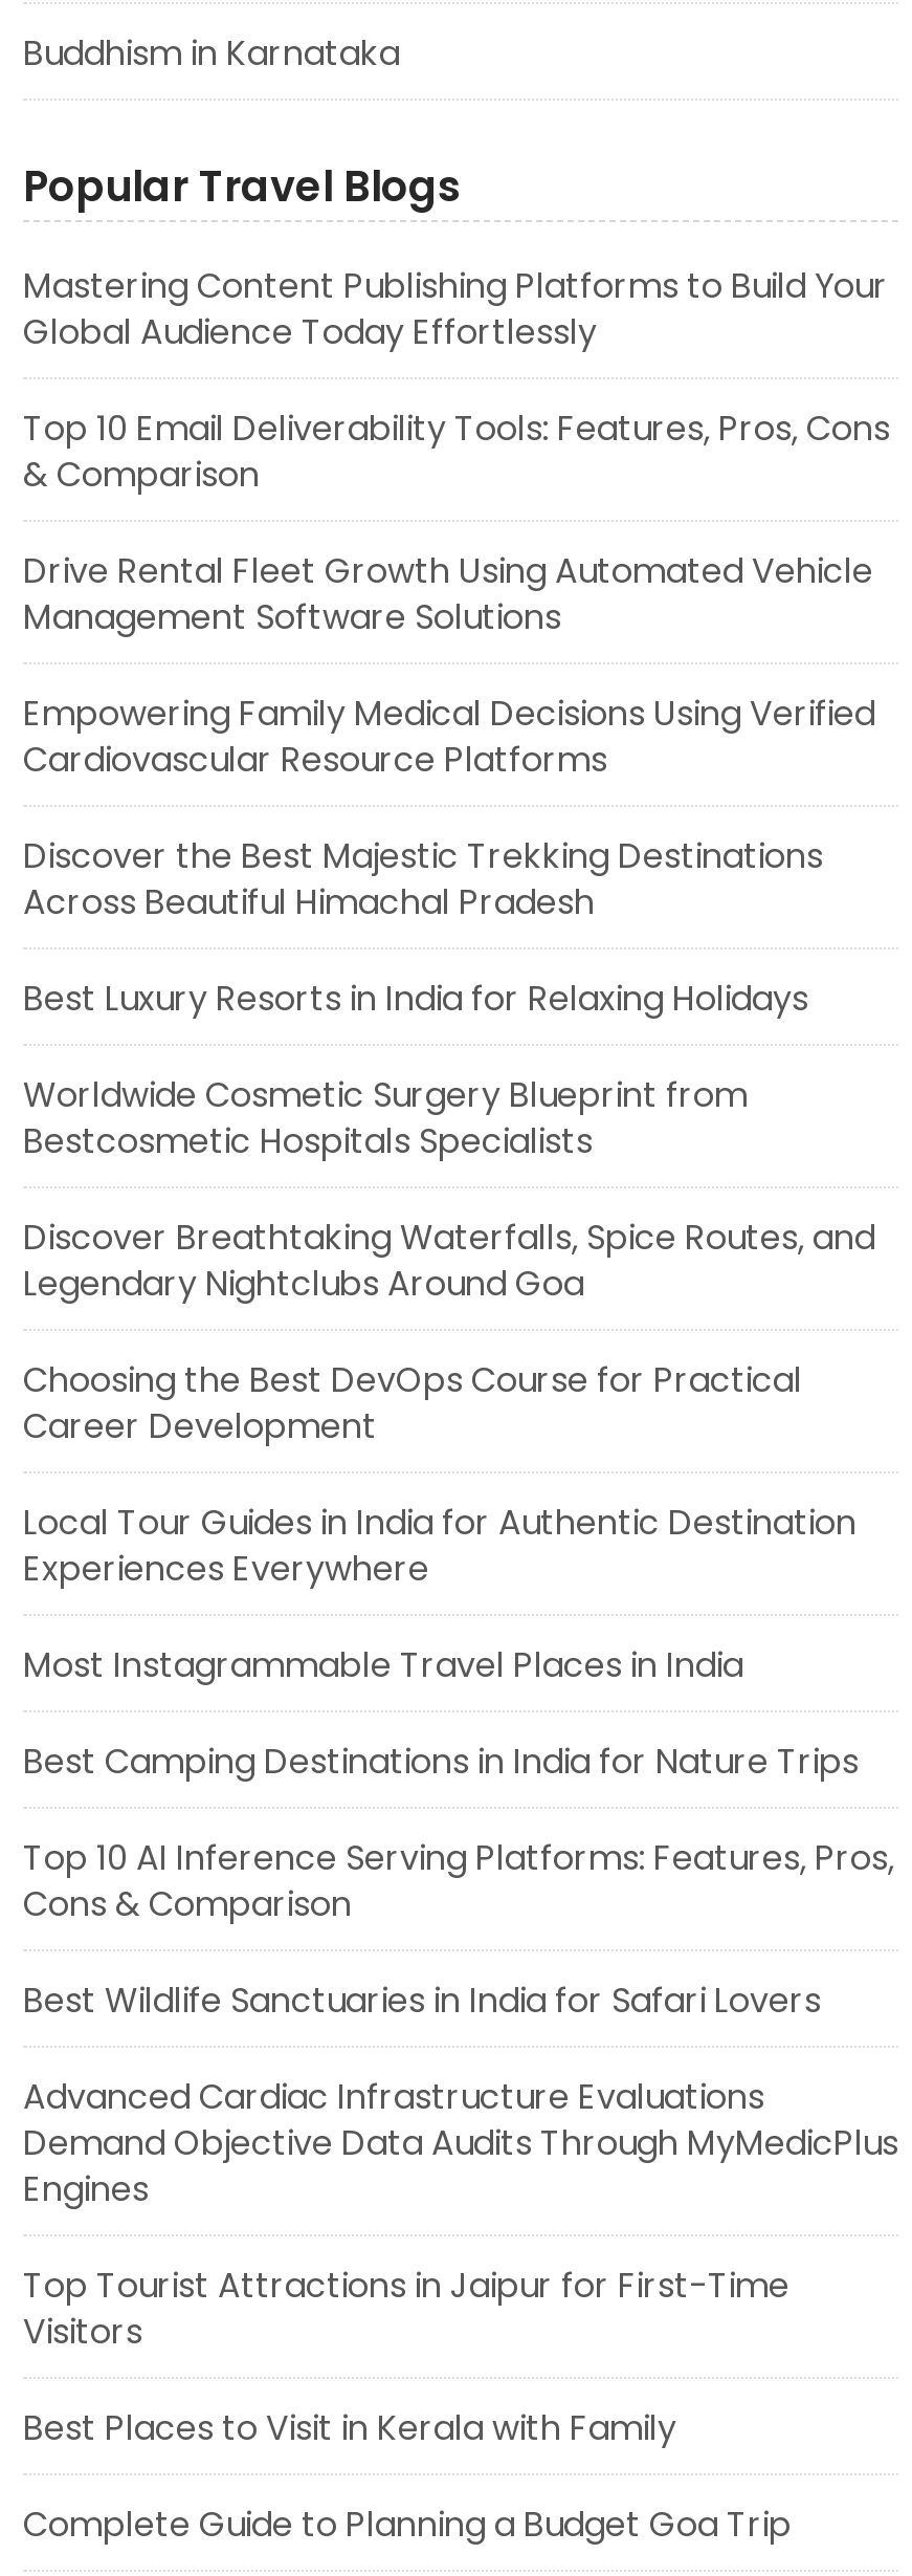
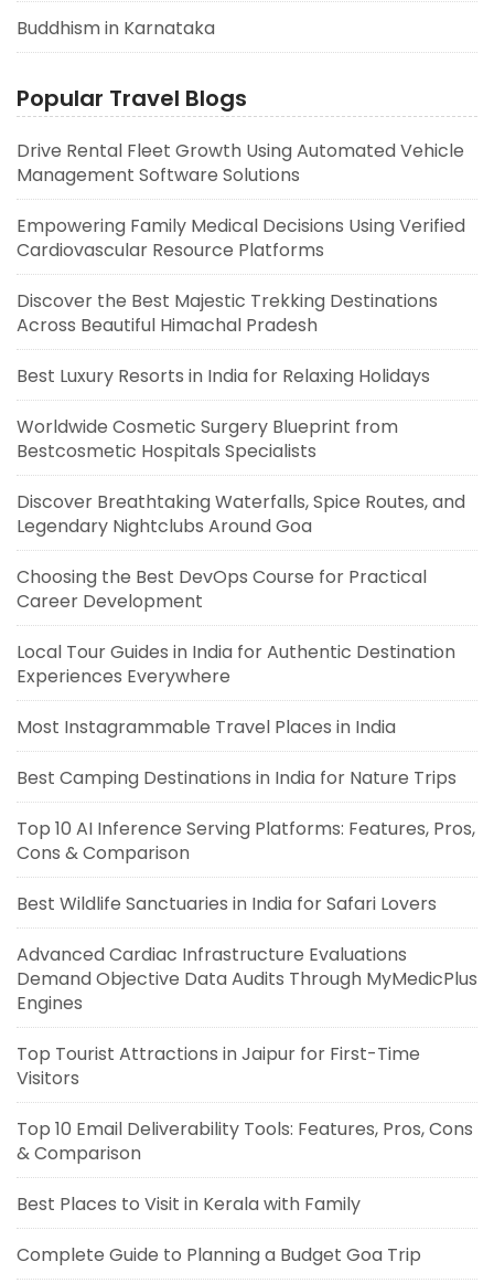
[23,262,888,356] Mastering Content Publishing Platforms to Build Your | Global Audience Today Effortlessly -> none
moved [23,405,890,499] -> [17,1116,473,1166]: Top 10 Email Deliverability Tools: Features, Pros, Cons | & Comparison
moved [23,547,898,2356] -> [17,138,477,1091]: Drive Rental Fleet Growth Using Automated Vehicle | Management Software Solutions | Empowering Family Medical Decisions Using Verified | ... | Top Tourist Attractions in Jaipur for First-Time | Visitors

